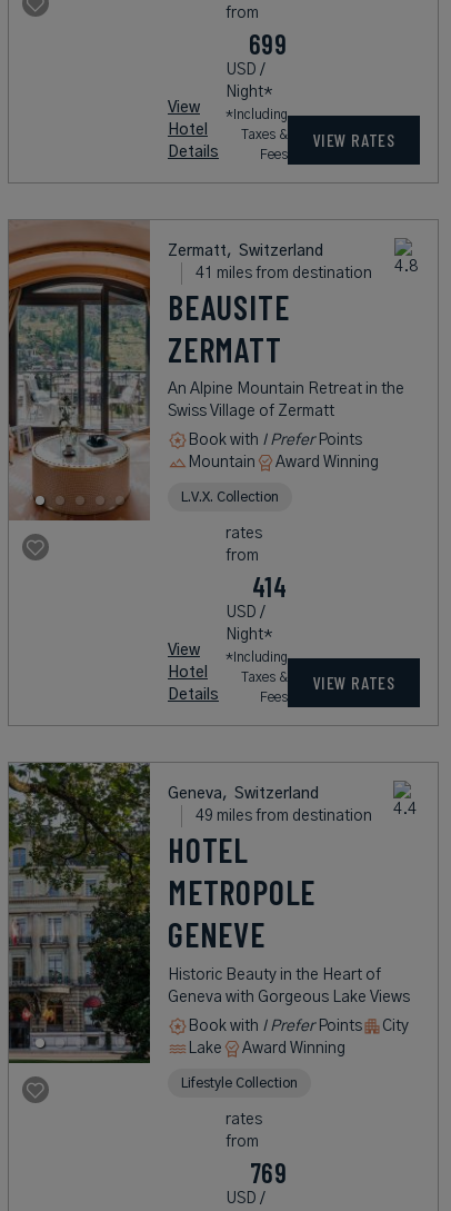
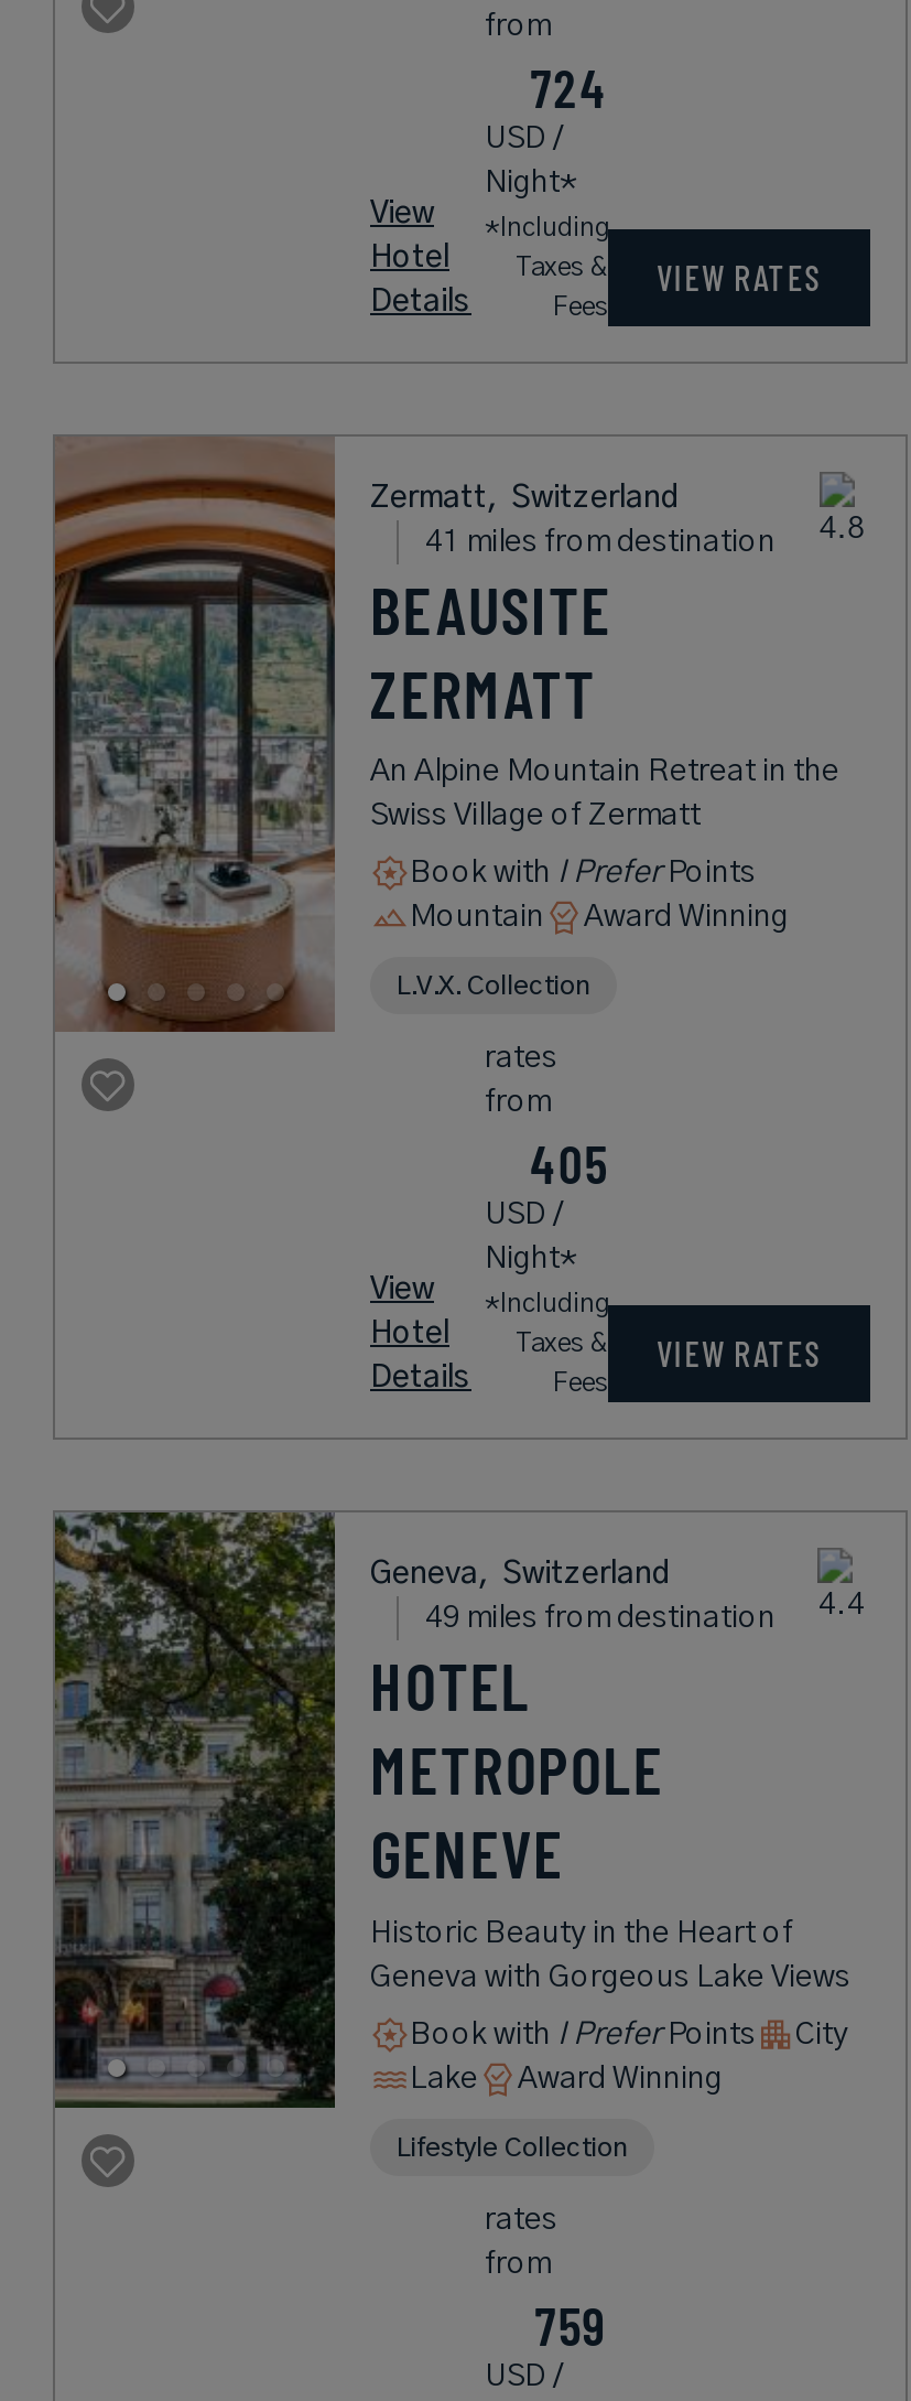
[248,27,288,59] 699 -> [530,54,608,118] 724
[252,570,288,603] 414 -> [530,1131,608,1195] 405
[249,1156,288,1188] 769 -> [534,2292,608,2356] 759

